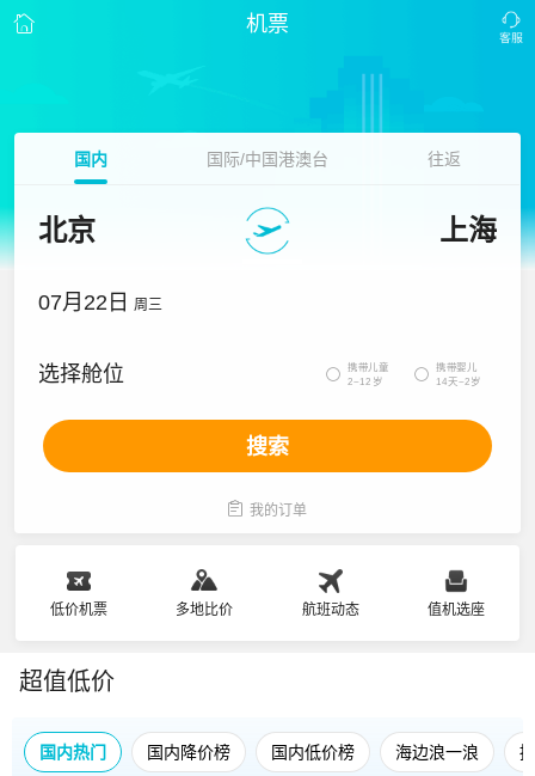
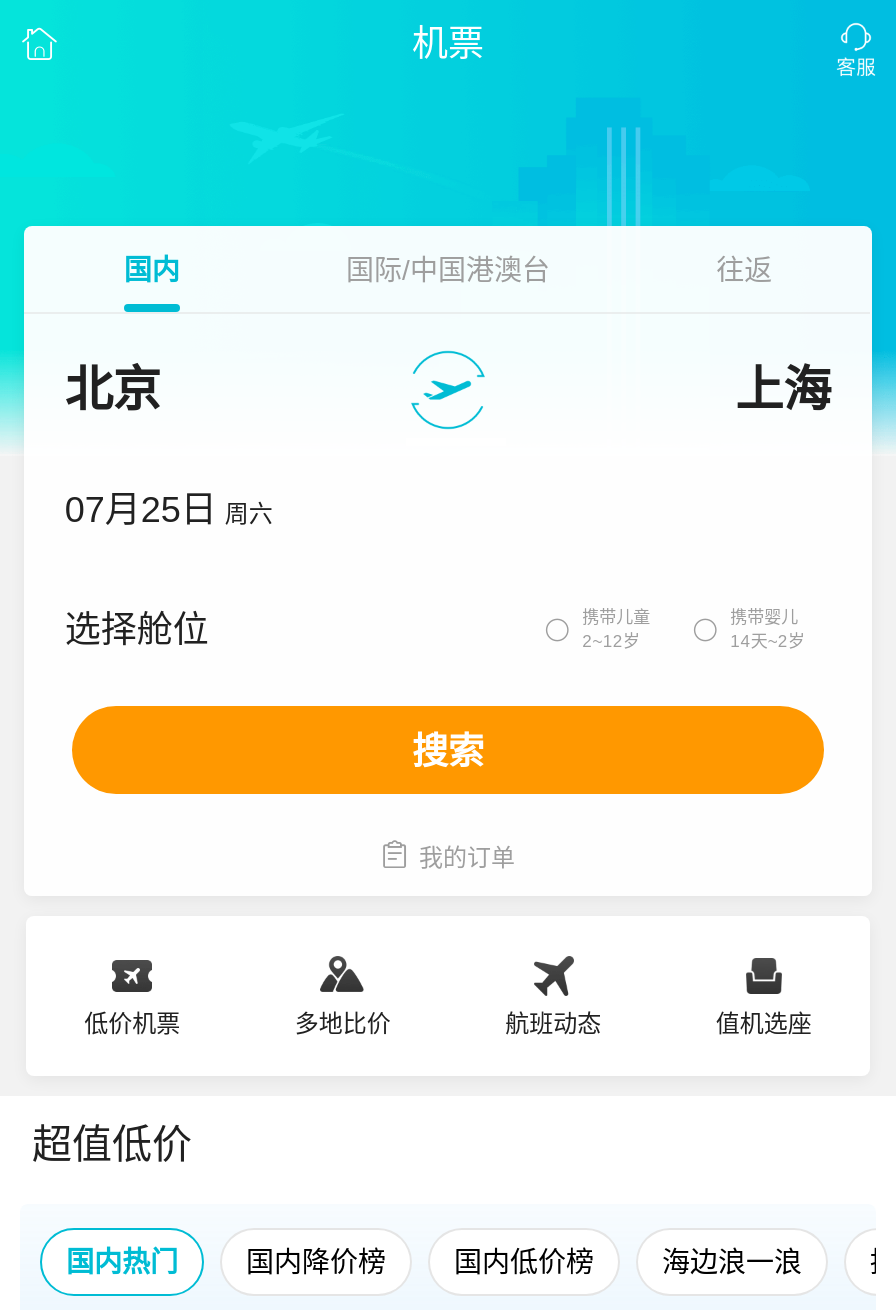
[39,291,163,314] 07月22日 周三 -> [65,490,273,530] 07月25日 周六

